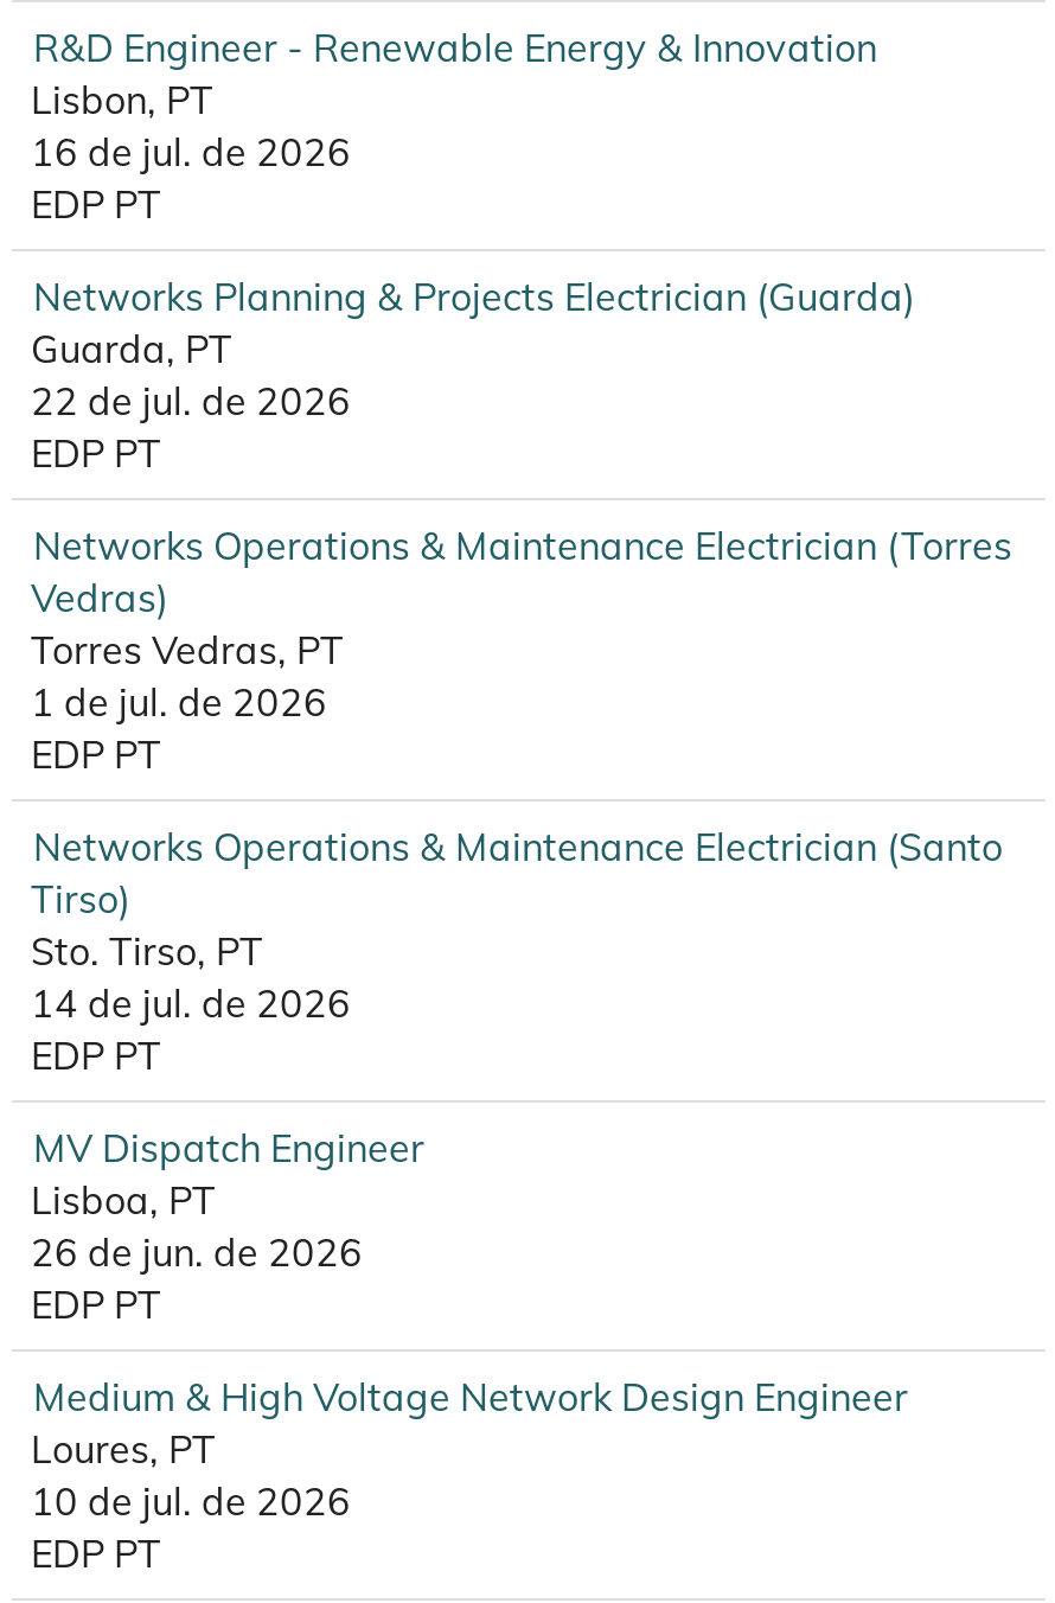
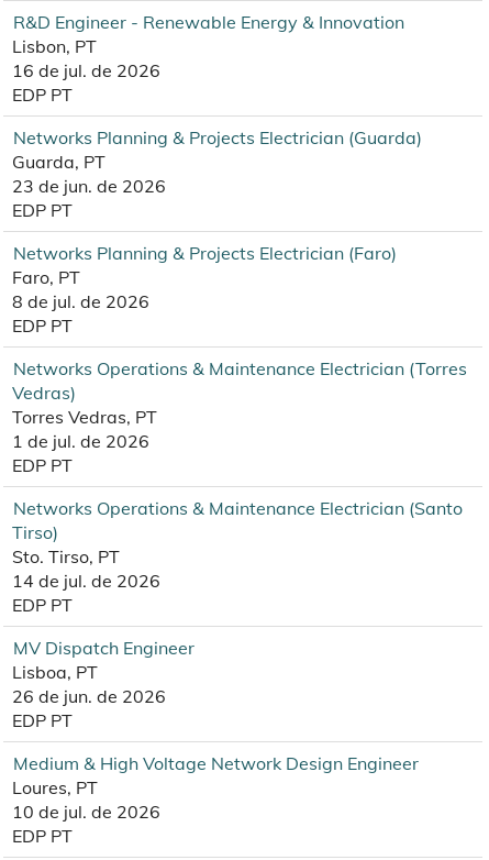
[31,377,351,424] 22 de jul. de 2026 -> [12,175,397,312] 23 de jun. de 2026 | EDP PT | Networks Planning & Projects Electrician (Faro) | Faro, PT | 8 de jul. de 2026

